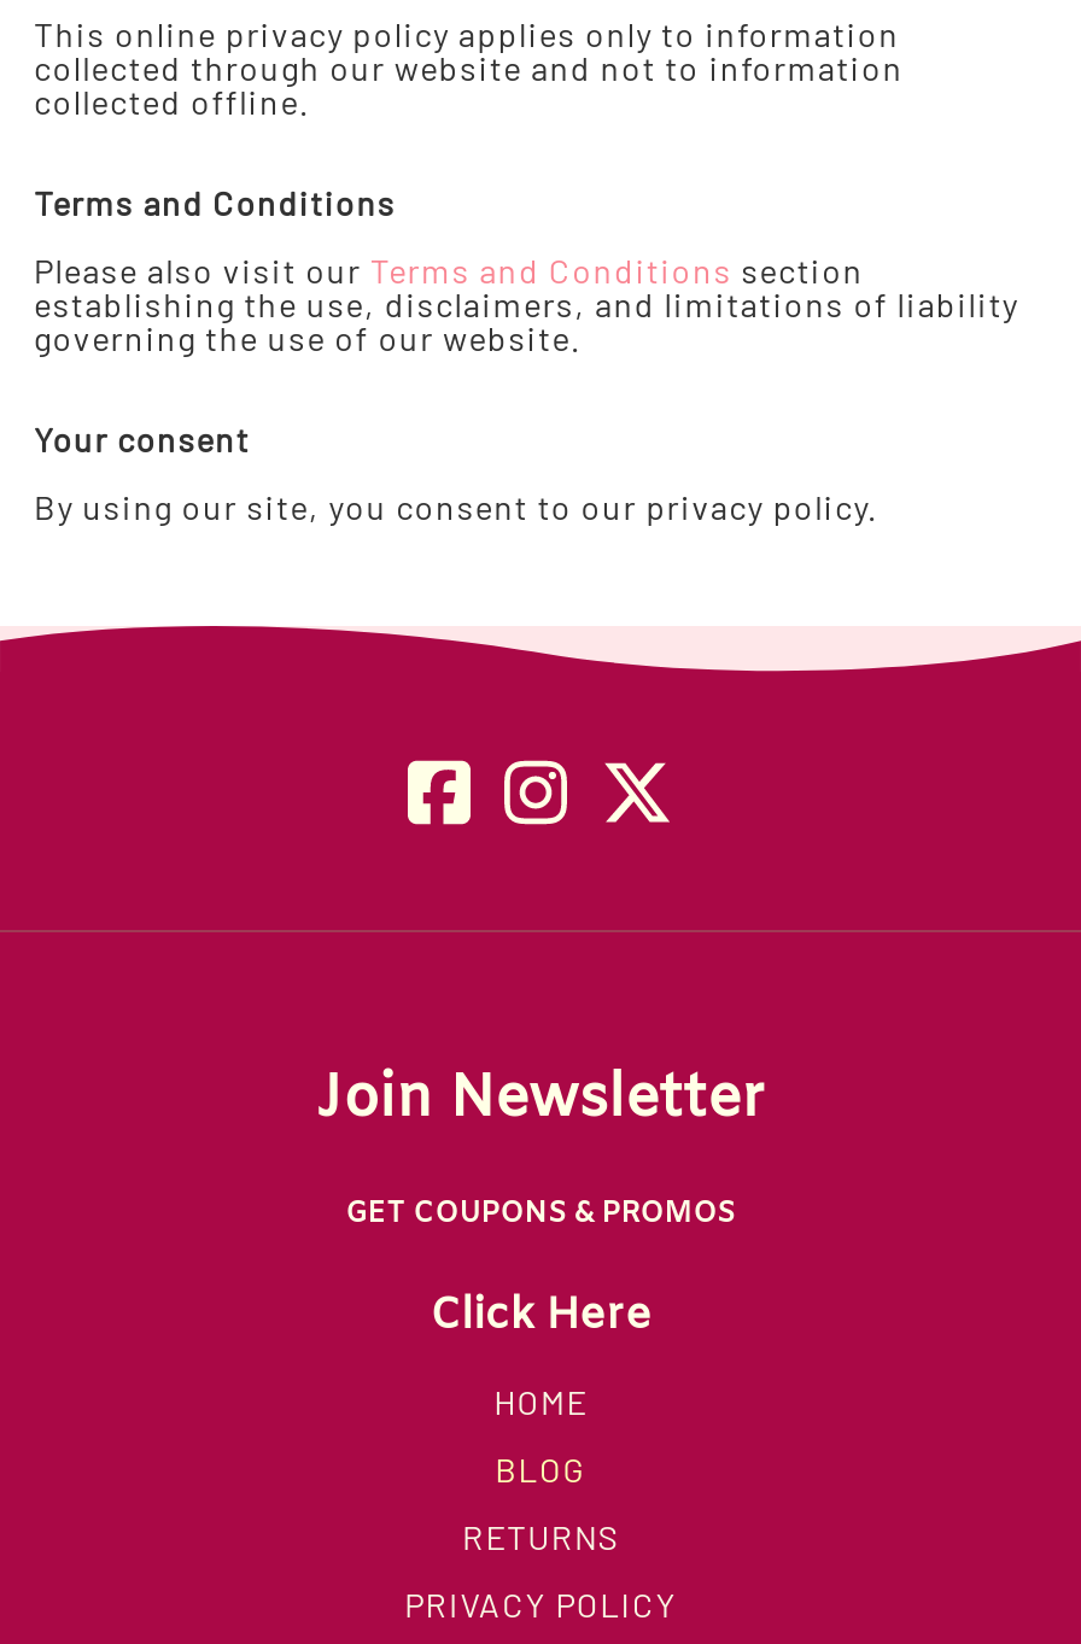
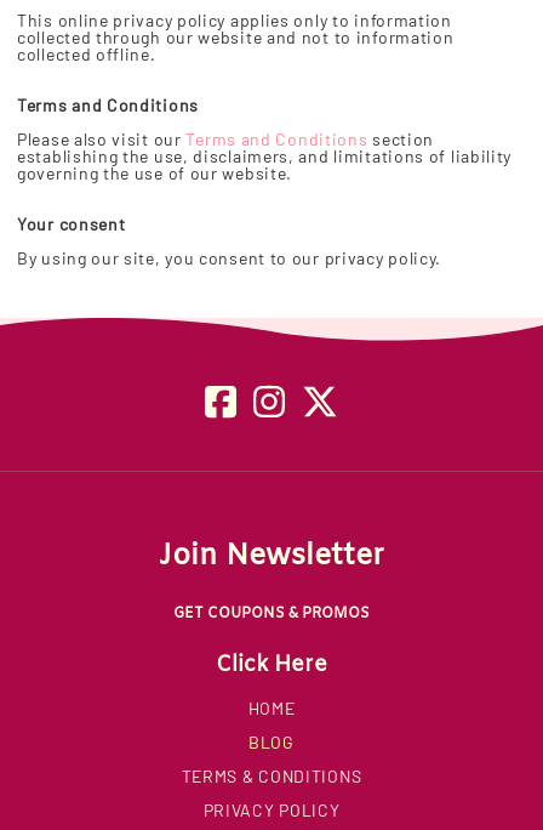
[462,1517,619,1558] RETURNS -> [181,766,362,787] TERMS & CONDITIONS

